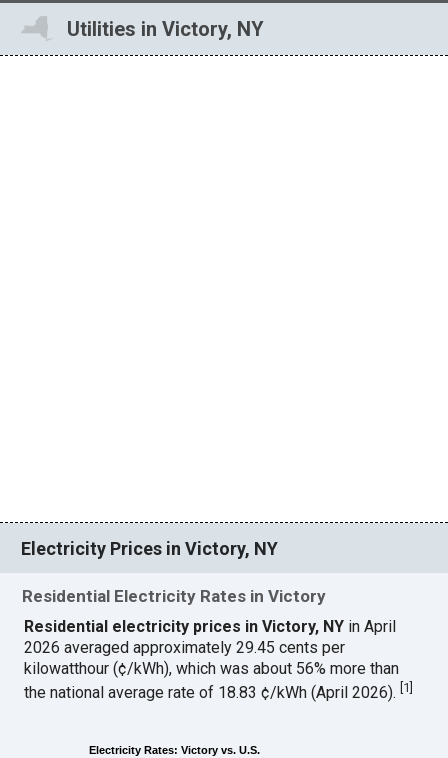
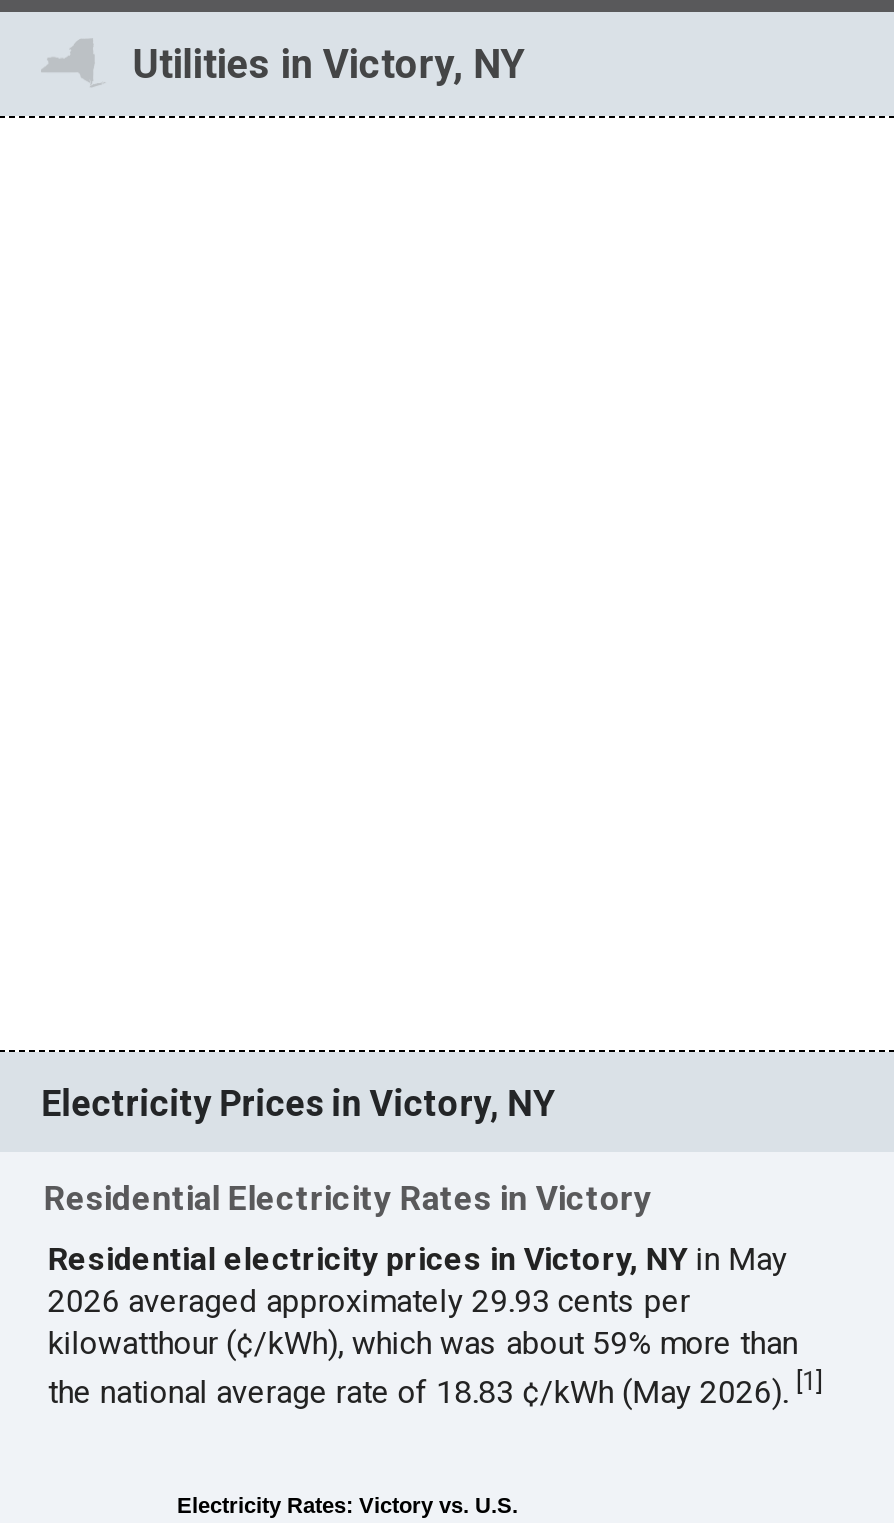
[24,617,396,636] Residential electricity prices in Victory, NY in April -> [48,1239,788,1277] Residential electricity prices in Victory, NY in May
[24,638,345,657] 2026 averaged approximately 29.45 cents per -> [48,1281,690,1319] 2026 averaged approximately 29.93 cents per
[24,659,399,678] kilowatthour (¢/kWh), which was about 56% more than -> [48,1323,798,1361] kilowatthour (¢/kWh), which was about 59% more than
[24,680,413,702] the national average rate of 18.83 ¢/kWh (April 2026). [1] -> [48,1365,822,1410] the national average rate of 18.83 ¢/kWh (May 2026). [1]

